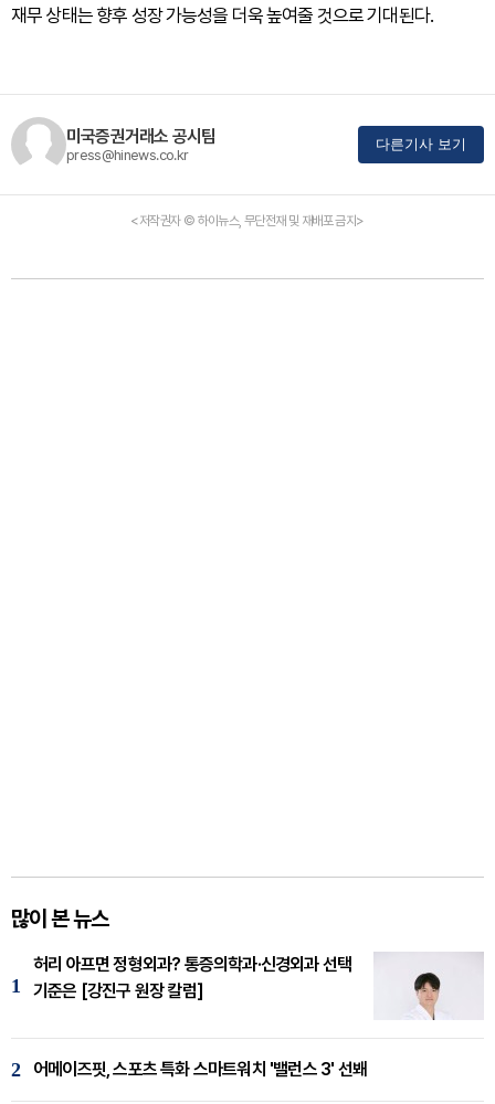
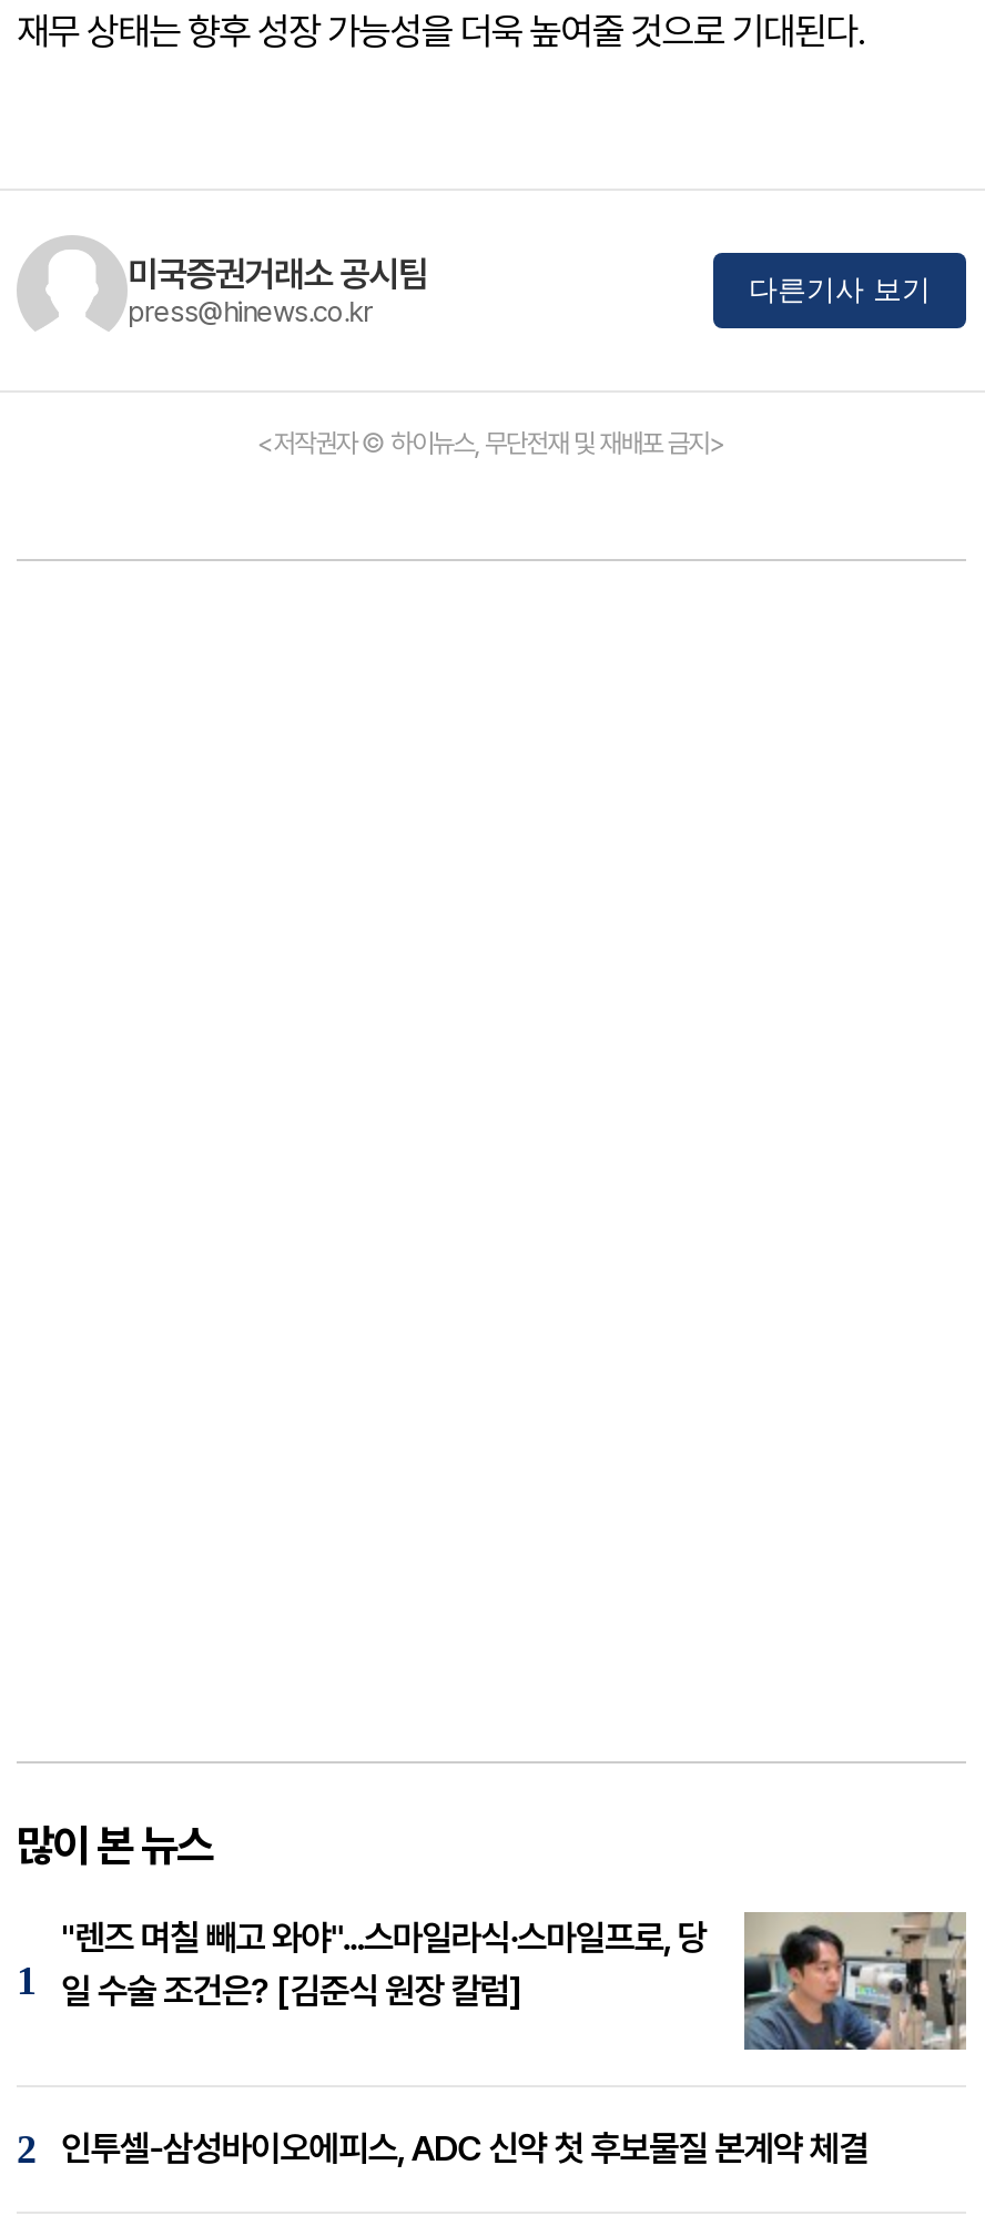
[33,952,484,1020] [image] | 허리 아프면 정형외과? 통증의학과·신경외과 선택 | 기준은 [강진구 원장 칼럼] -> [61,1910,968,2052] [image] | "렌즈 며칠 빼고 와야"...스마일라식·스마일프로, 당 | 일 수술 조건은? [김준식 원장 칼럼]
[33,1059,367,1080] 어메이즈핏, 스포츠 특화 스마트워치 '밸런스 3' 선봬 -> [61,2127,868,2169] 인투셀-삼성바이오에피스, ADC 신약 첫 후보물질 본계약 체결

